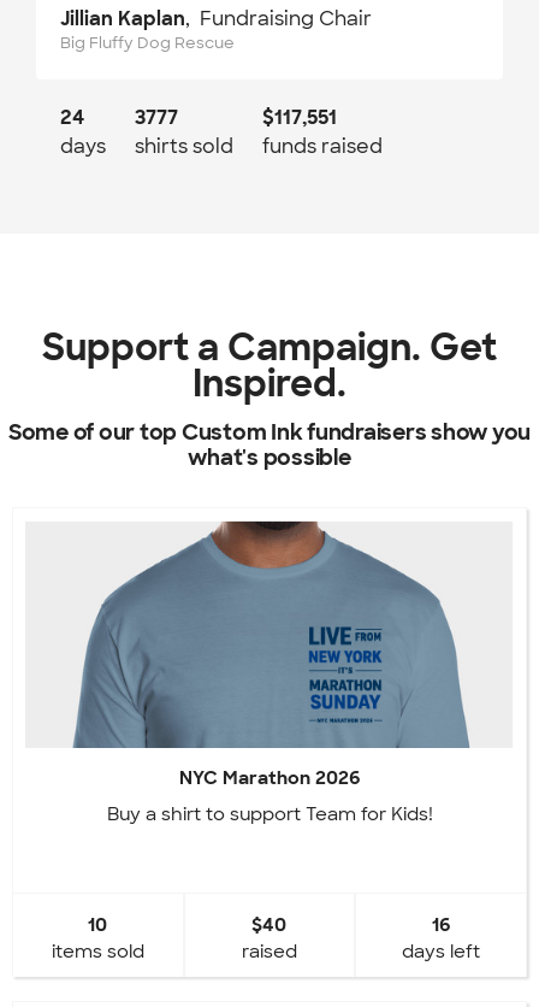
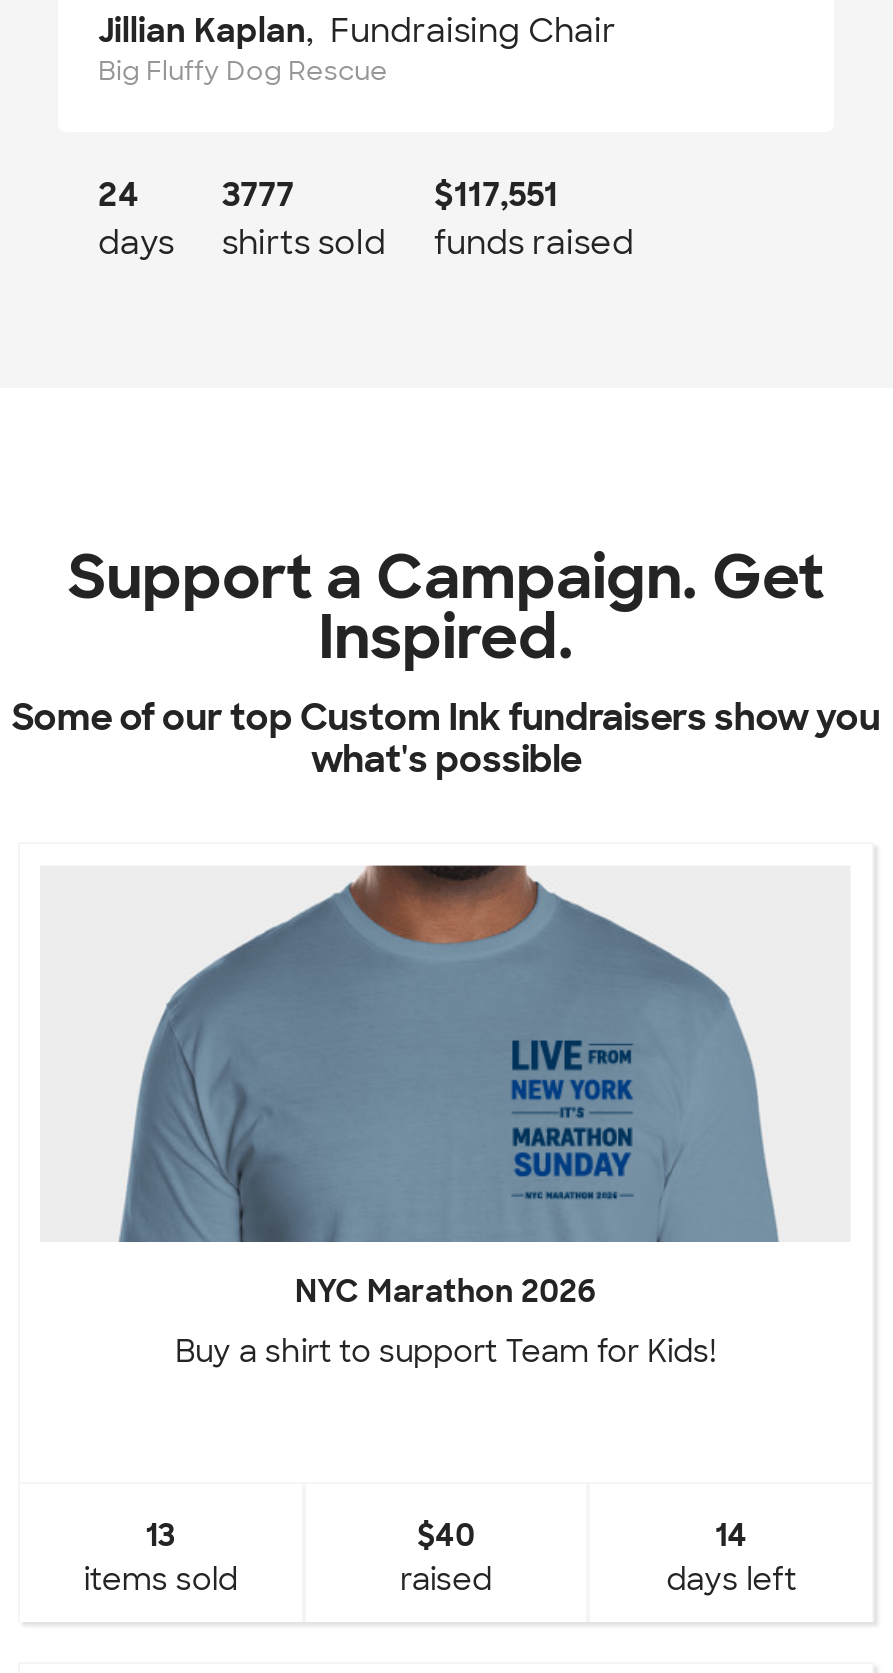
[88,914,107,938] 10 -> [146,1515,176,1555] 13
[431,914,451,938] 16 -> [715,1515,747,1555] 14

